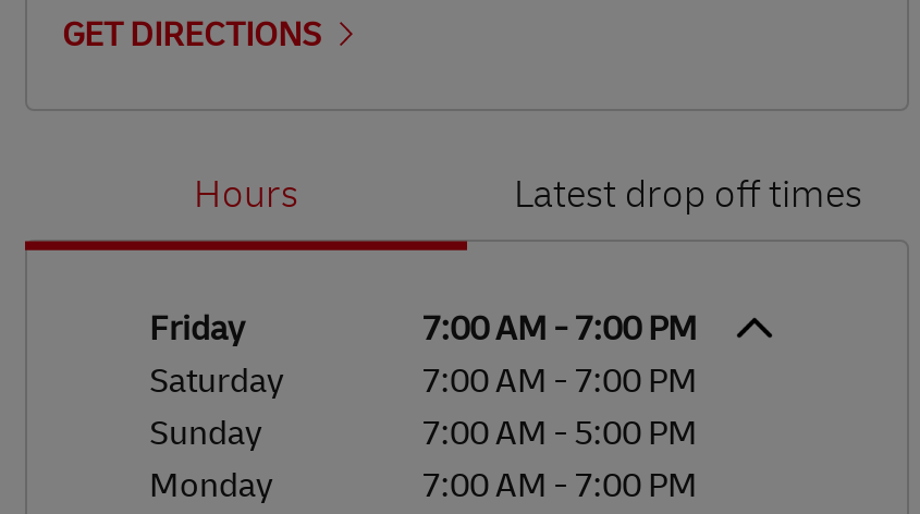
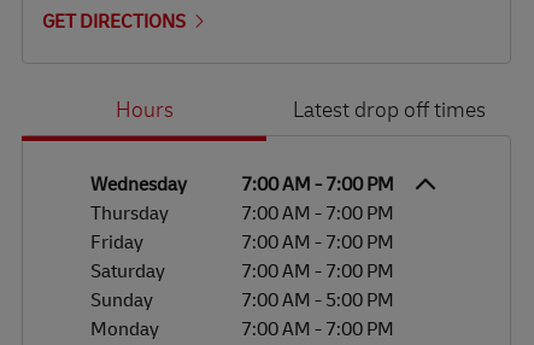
none -> [90,173,394,226] Wednesday | 7:00 AM - 7:00 PM | Thursday | 7:00 AM - 7:00 PM

